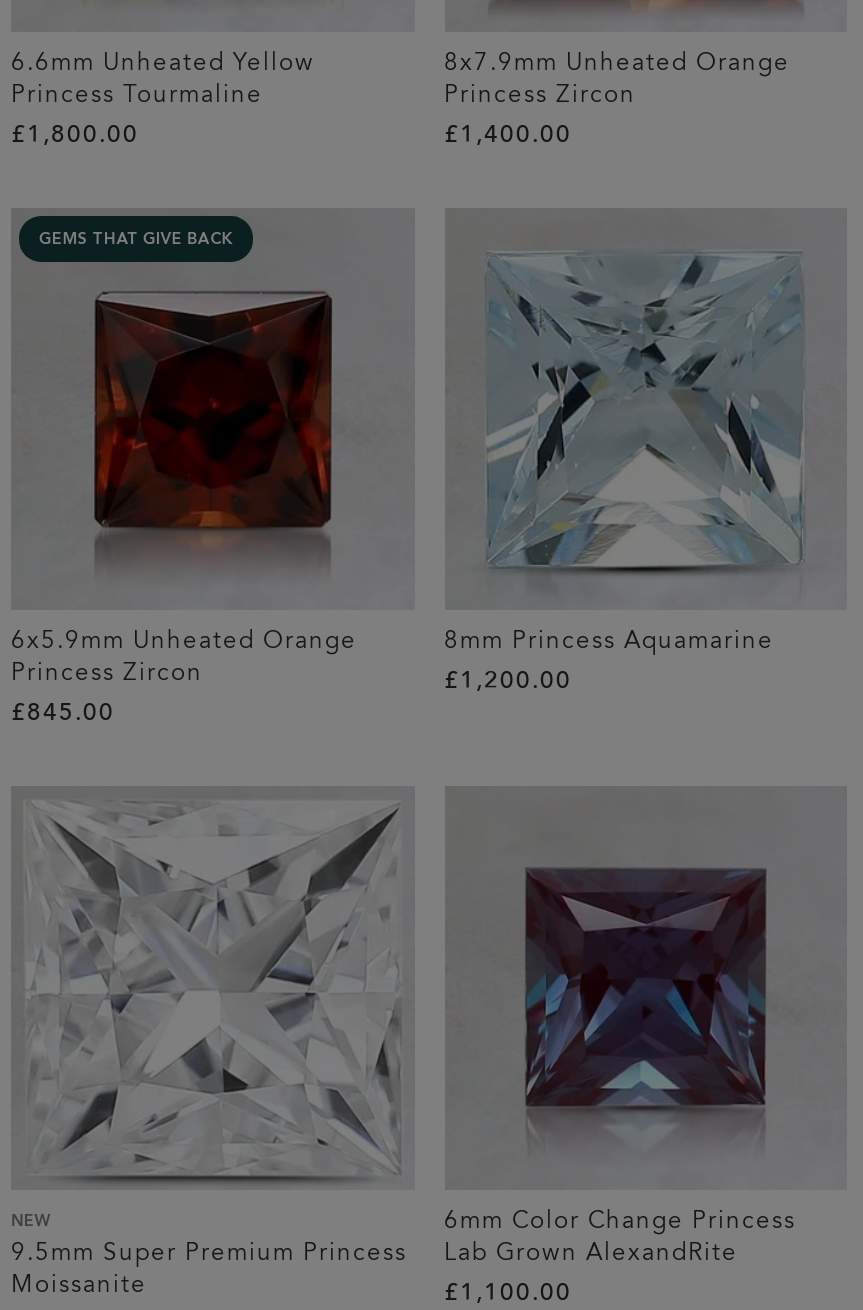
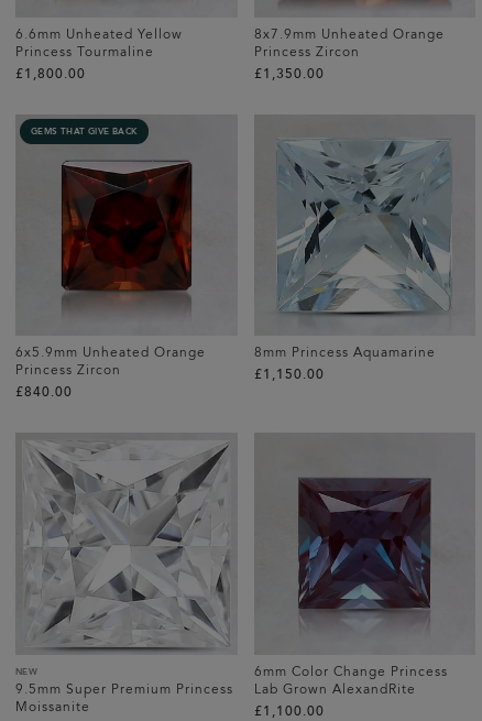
[444,124,572,148] £‌1,400.00 -> [254,68,324,81] £‌1,350.00
[444,671,572,695] £‌1,200.00 -> [254,369,324,382] £‌1,150.00
[11,703,115,727] £‌845.00 -> [15,387,73,400] £‌840.00

